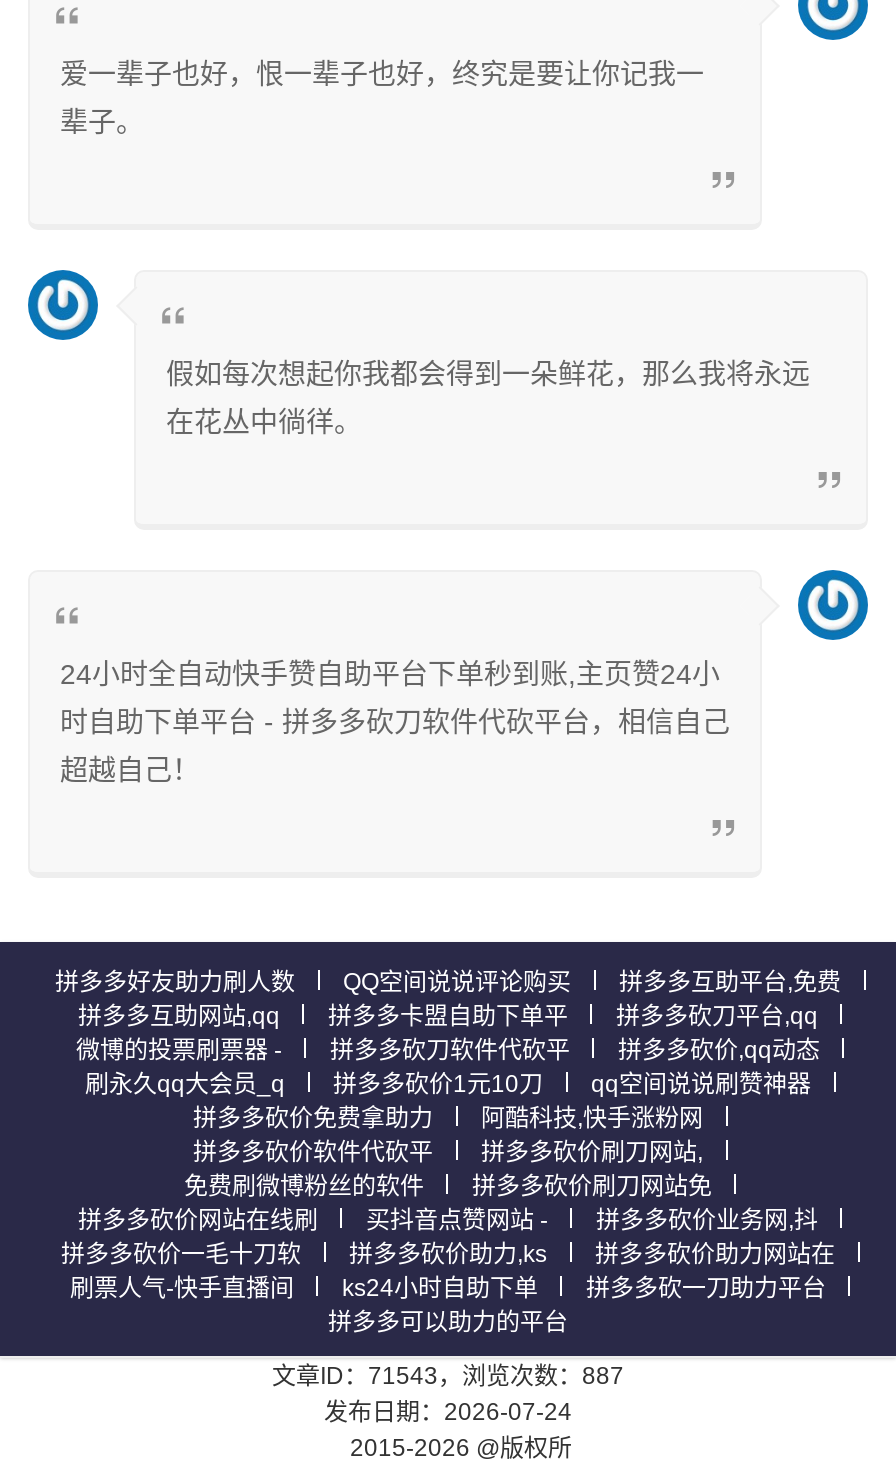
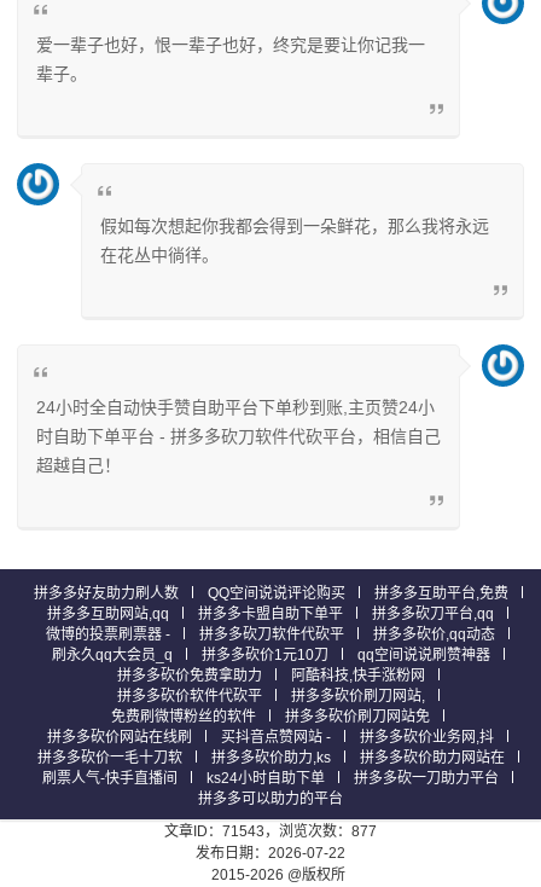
[272,1363,624,1391] 文章ID：71543，浏览次数：887 -> [164,824,377,840] 文章ID：71543，浏览次数：877
[324,1399,572,1427] 发布日期：2026-07-24 -> [196,845,345,862] 发布日期：2026-07-22

